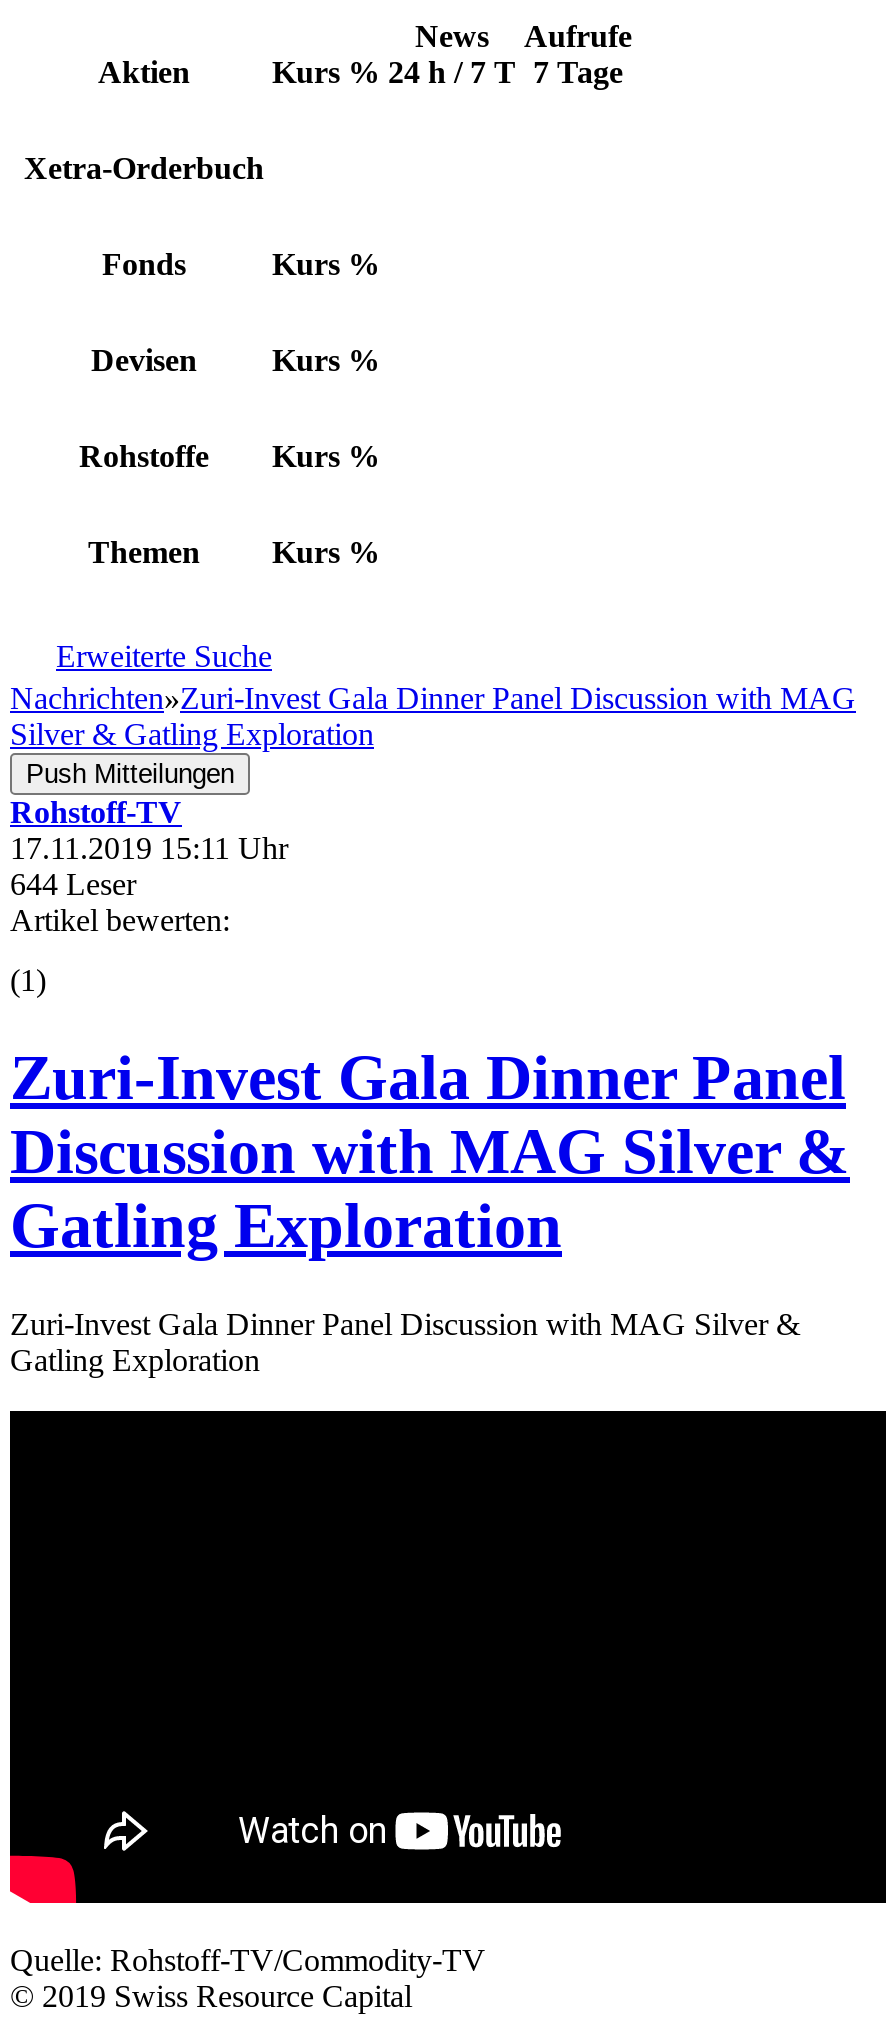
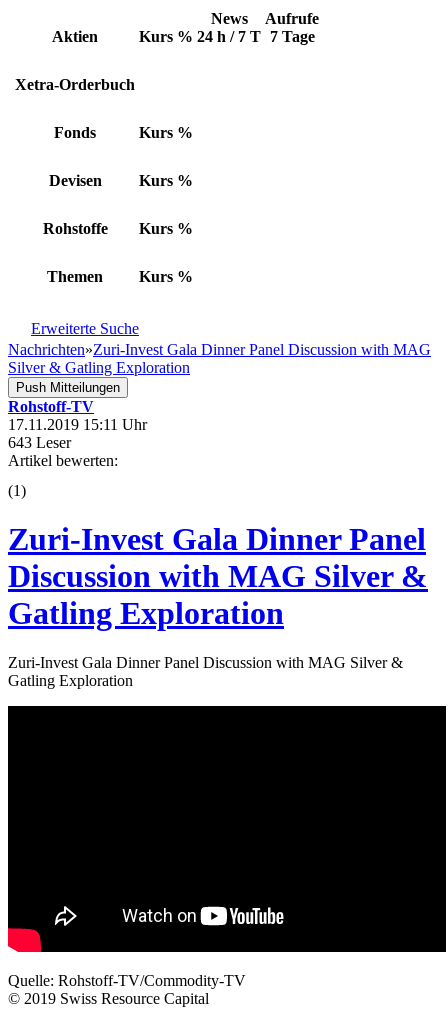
[10,867,136,901] 644 Leser -> [8,434,71,451] 643 Leser

